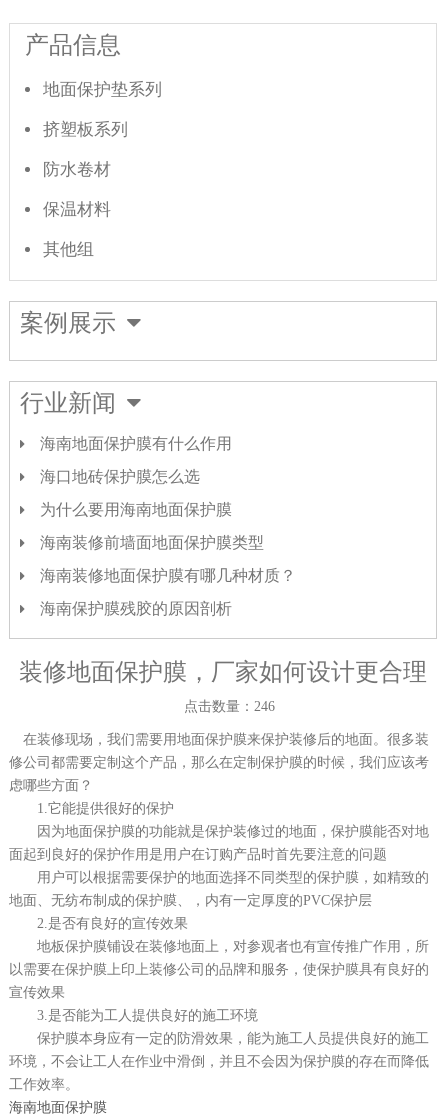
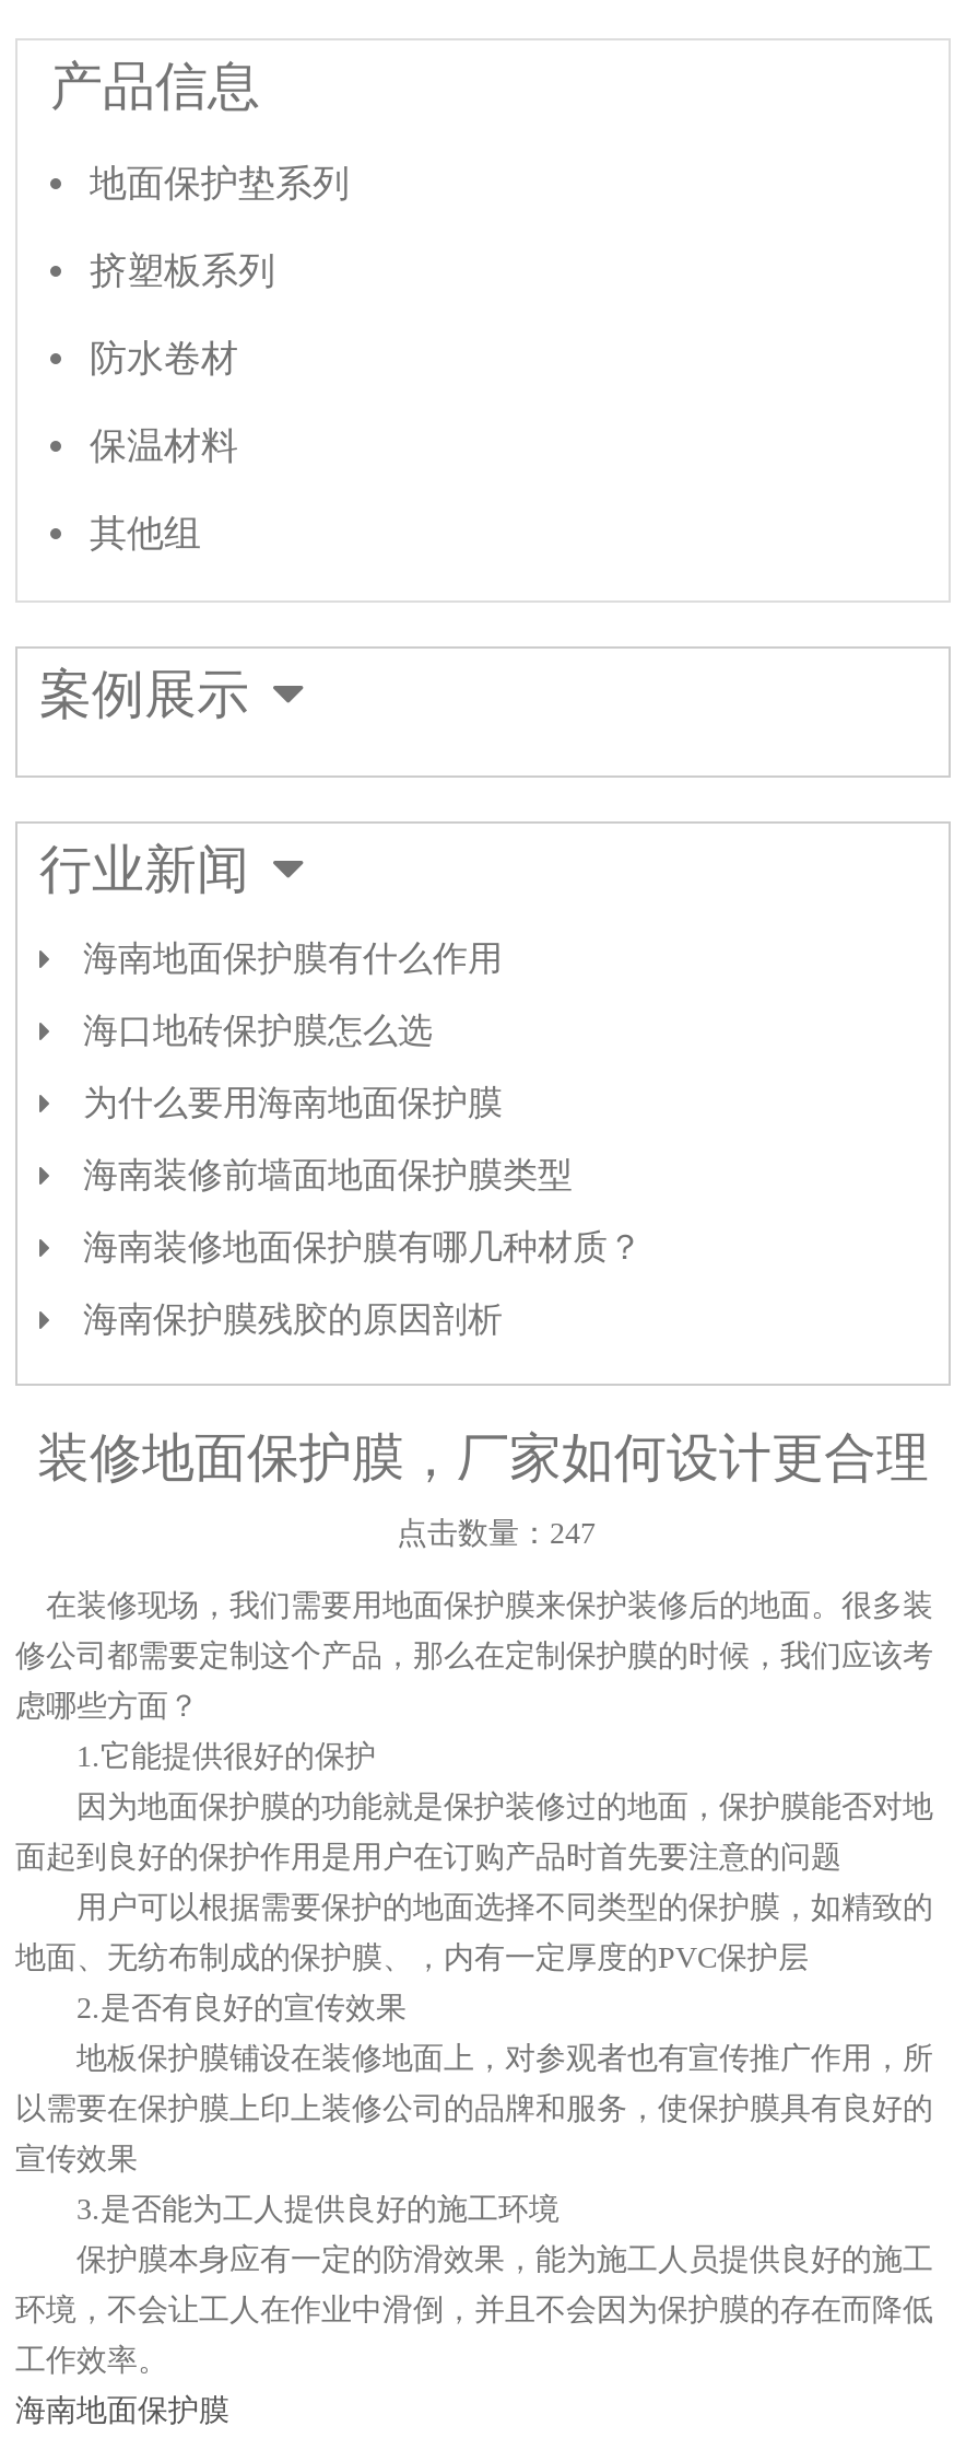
[171,699,274,714] 点击数量：246 -> [370,1517,596,1550] 点击数量：247

